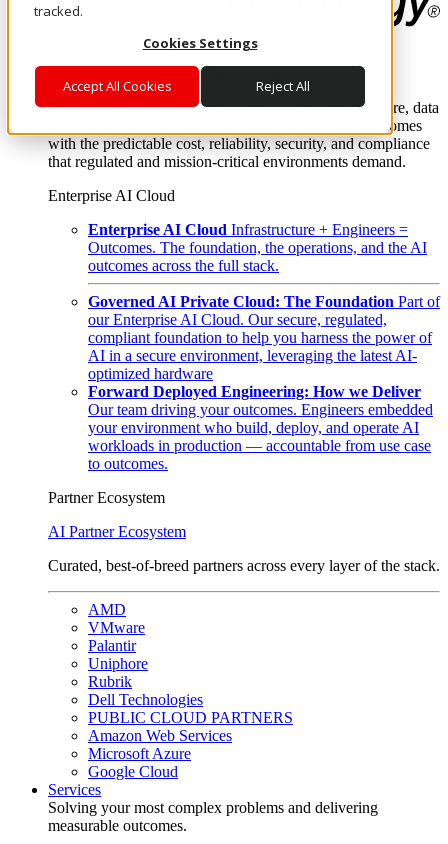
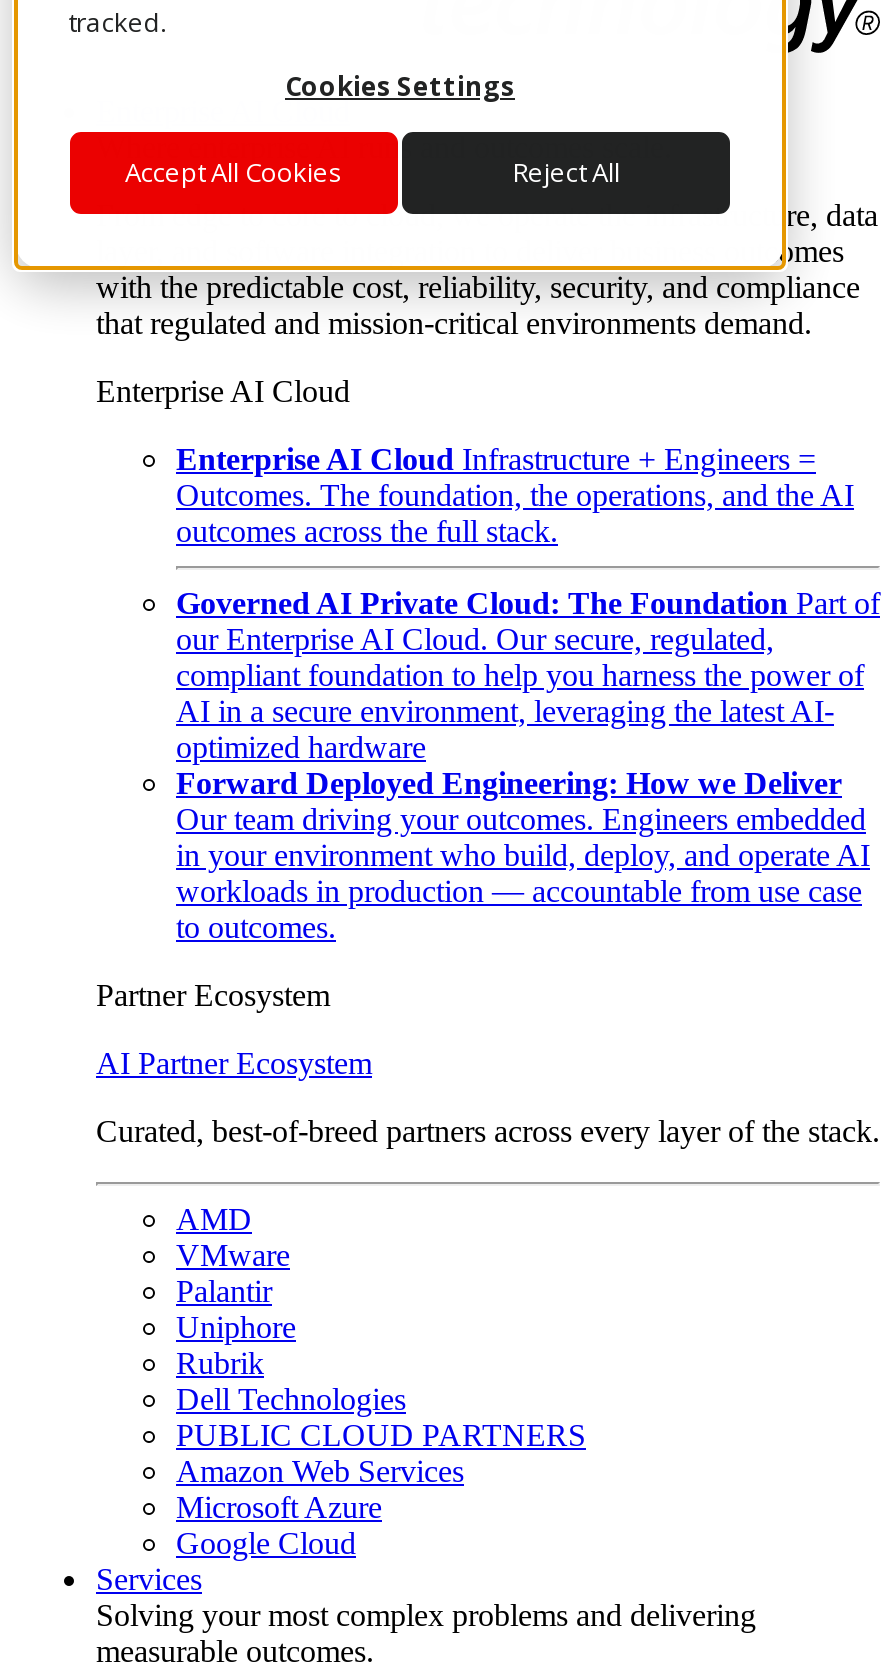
[88,419,419,436] your environment who build, deploy, and operate AI -> [176,838,870,872] in your environment who build, deploy, and operate AI

